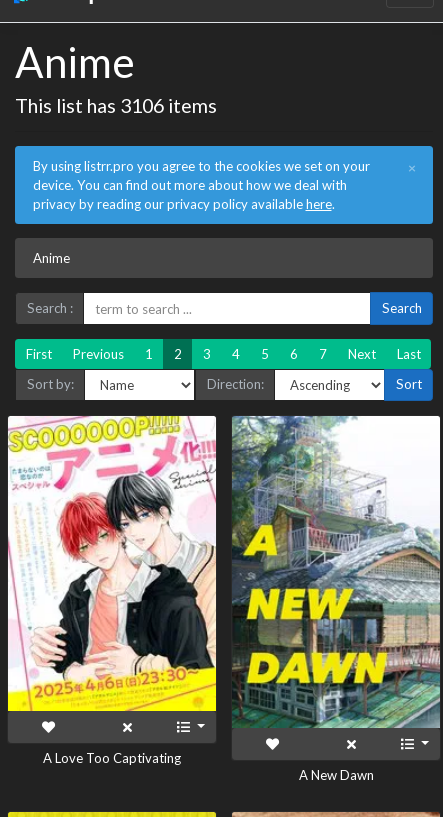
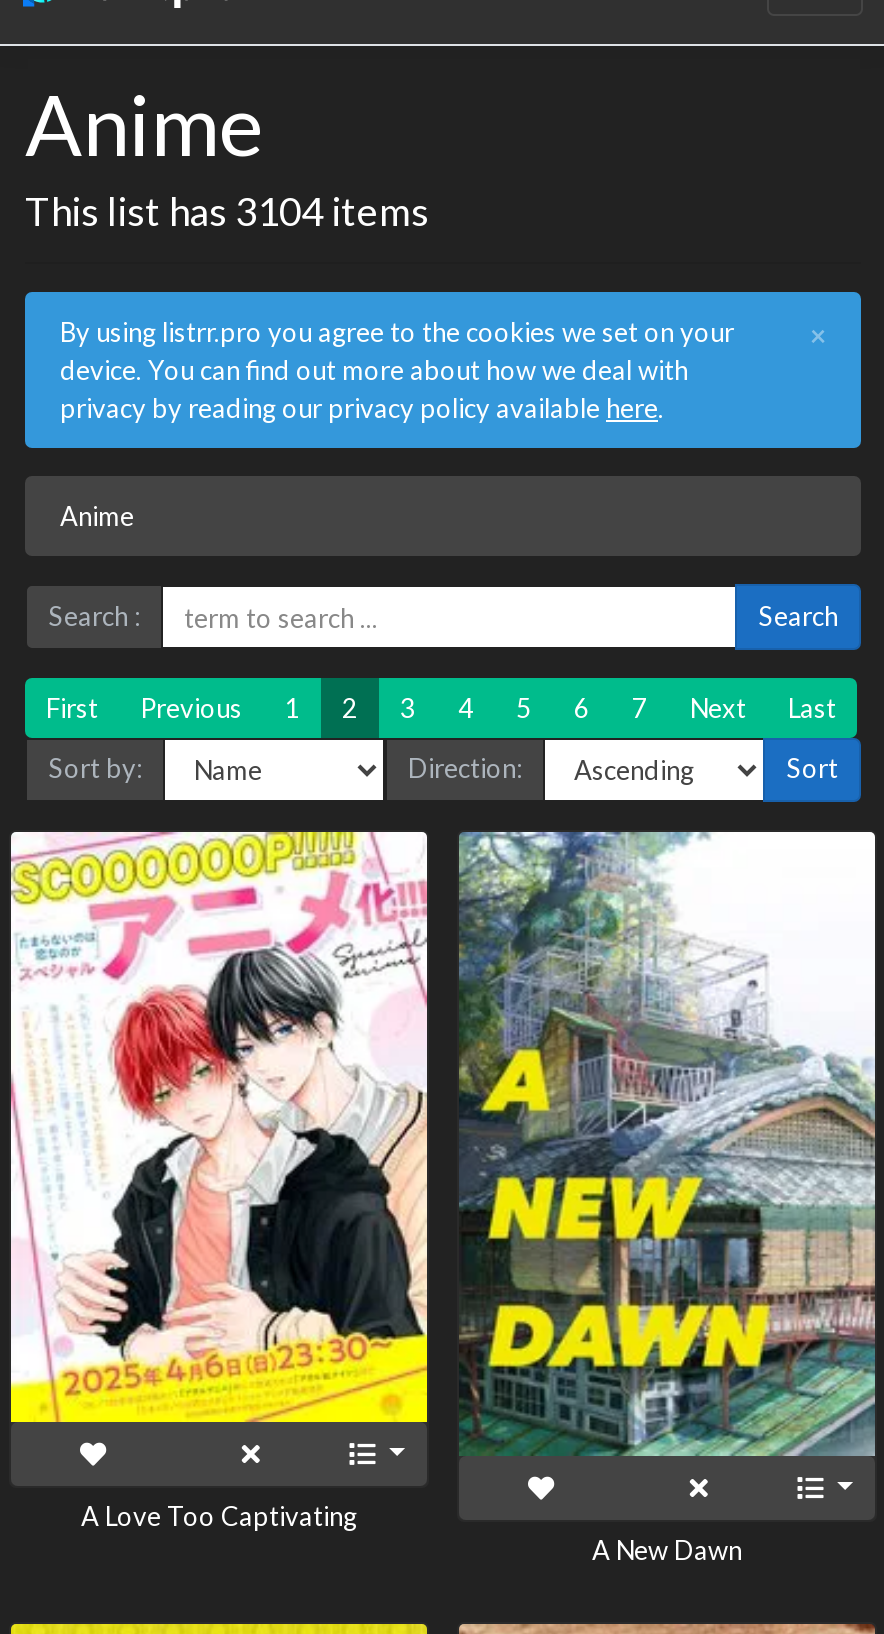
[15,94,217,117] This list has 3106 items -> [25,189,429,235] This list has 3104 items

